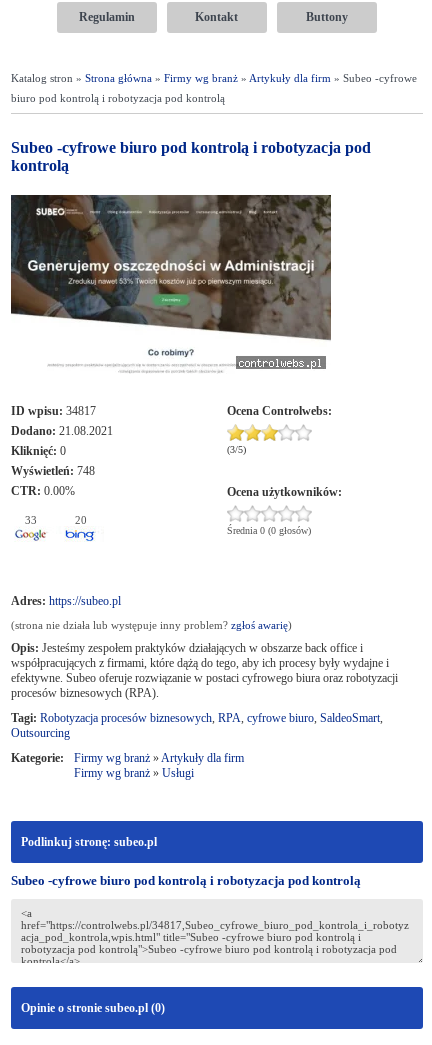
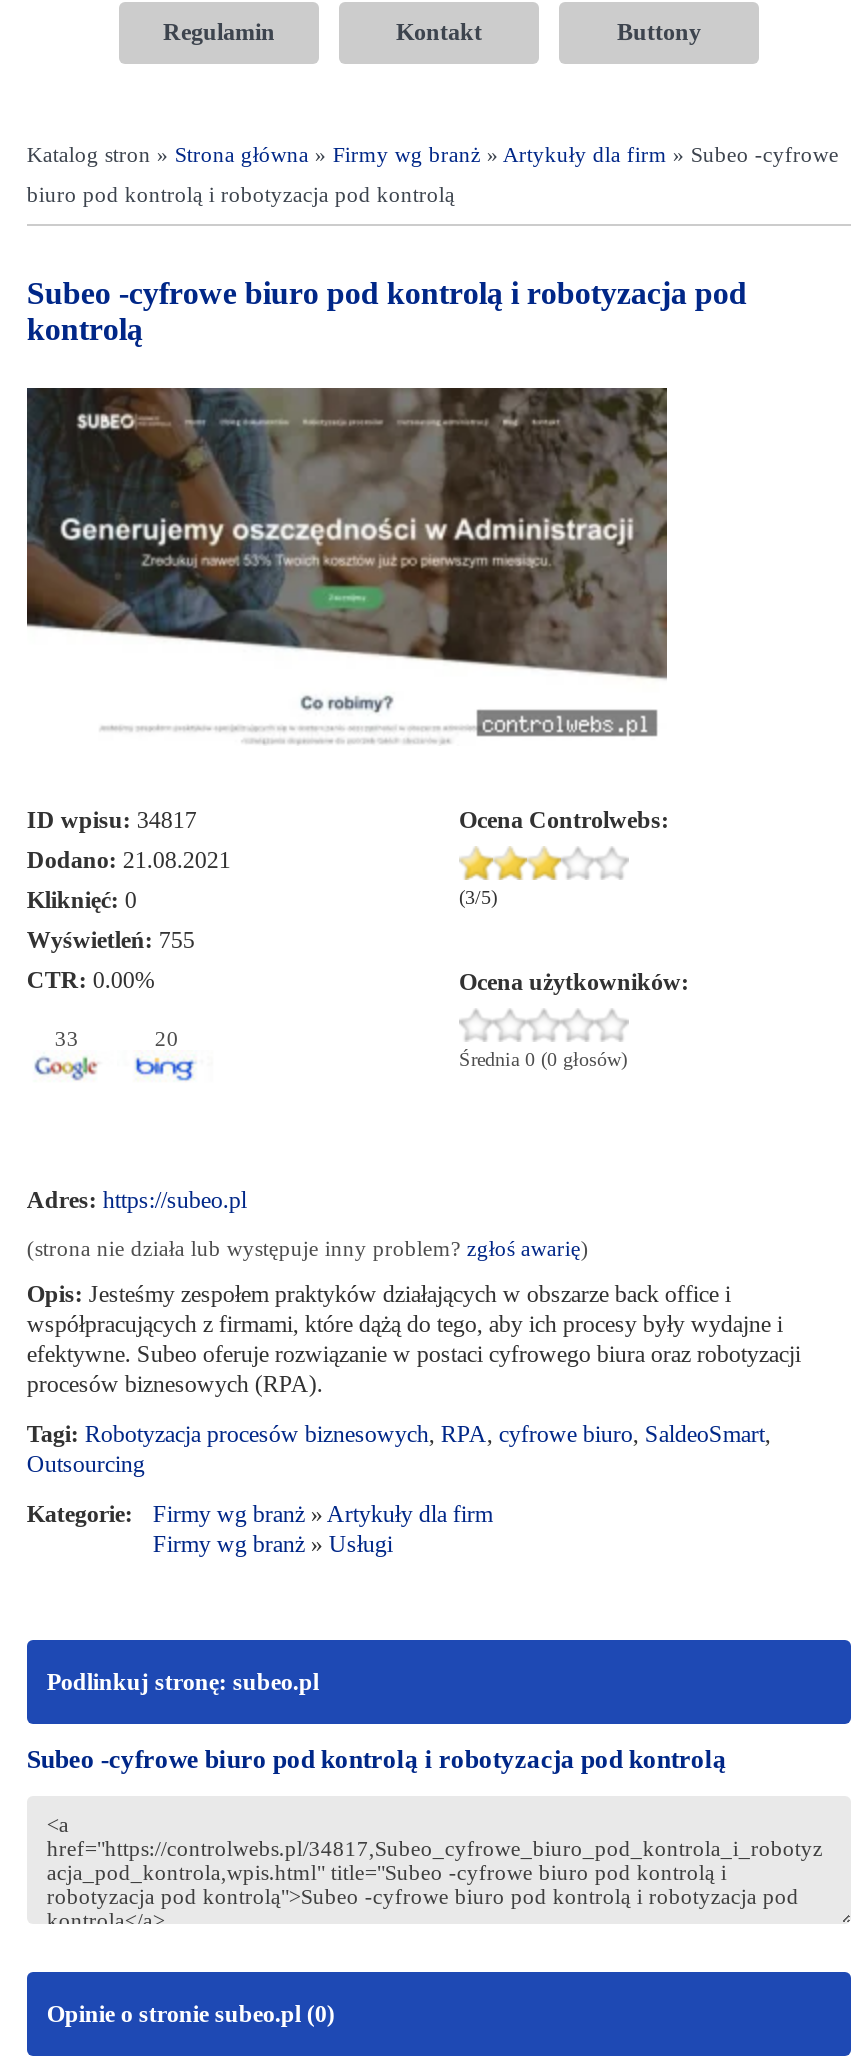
[11,464,95,478] Wyświetleń: 748 -> [27,926,195,954] Wyświetleń: 755

